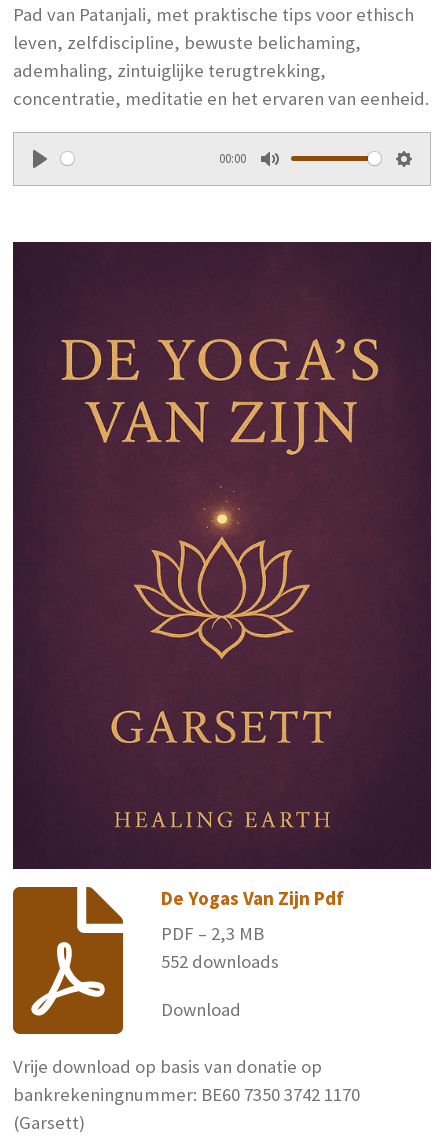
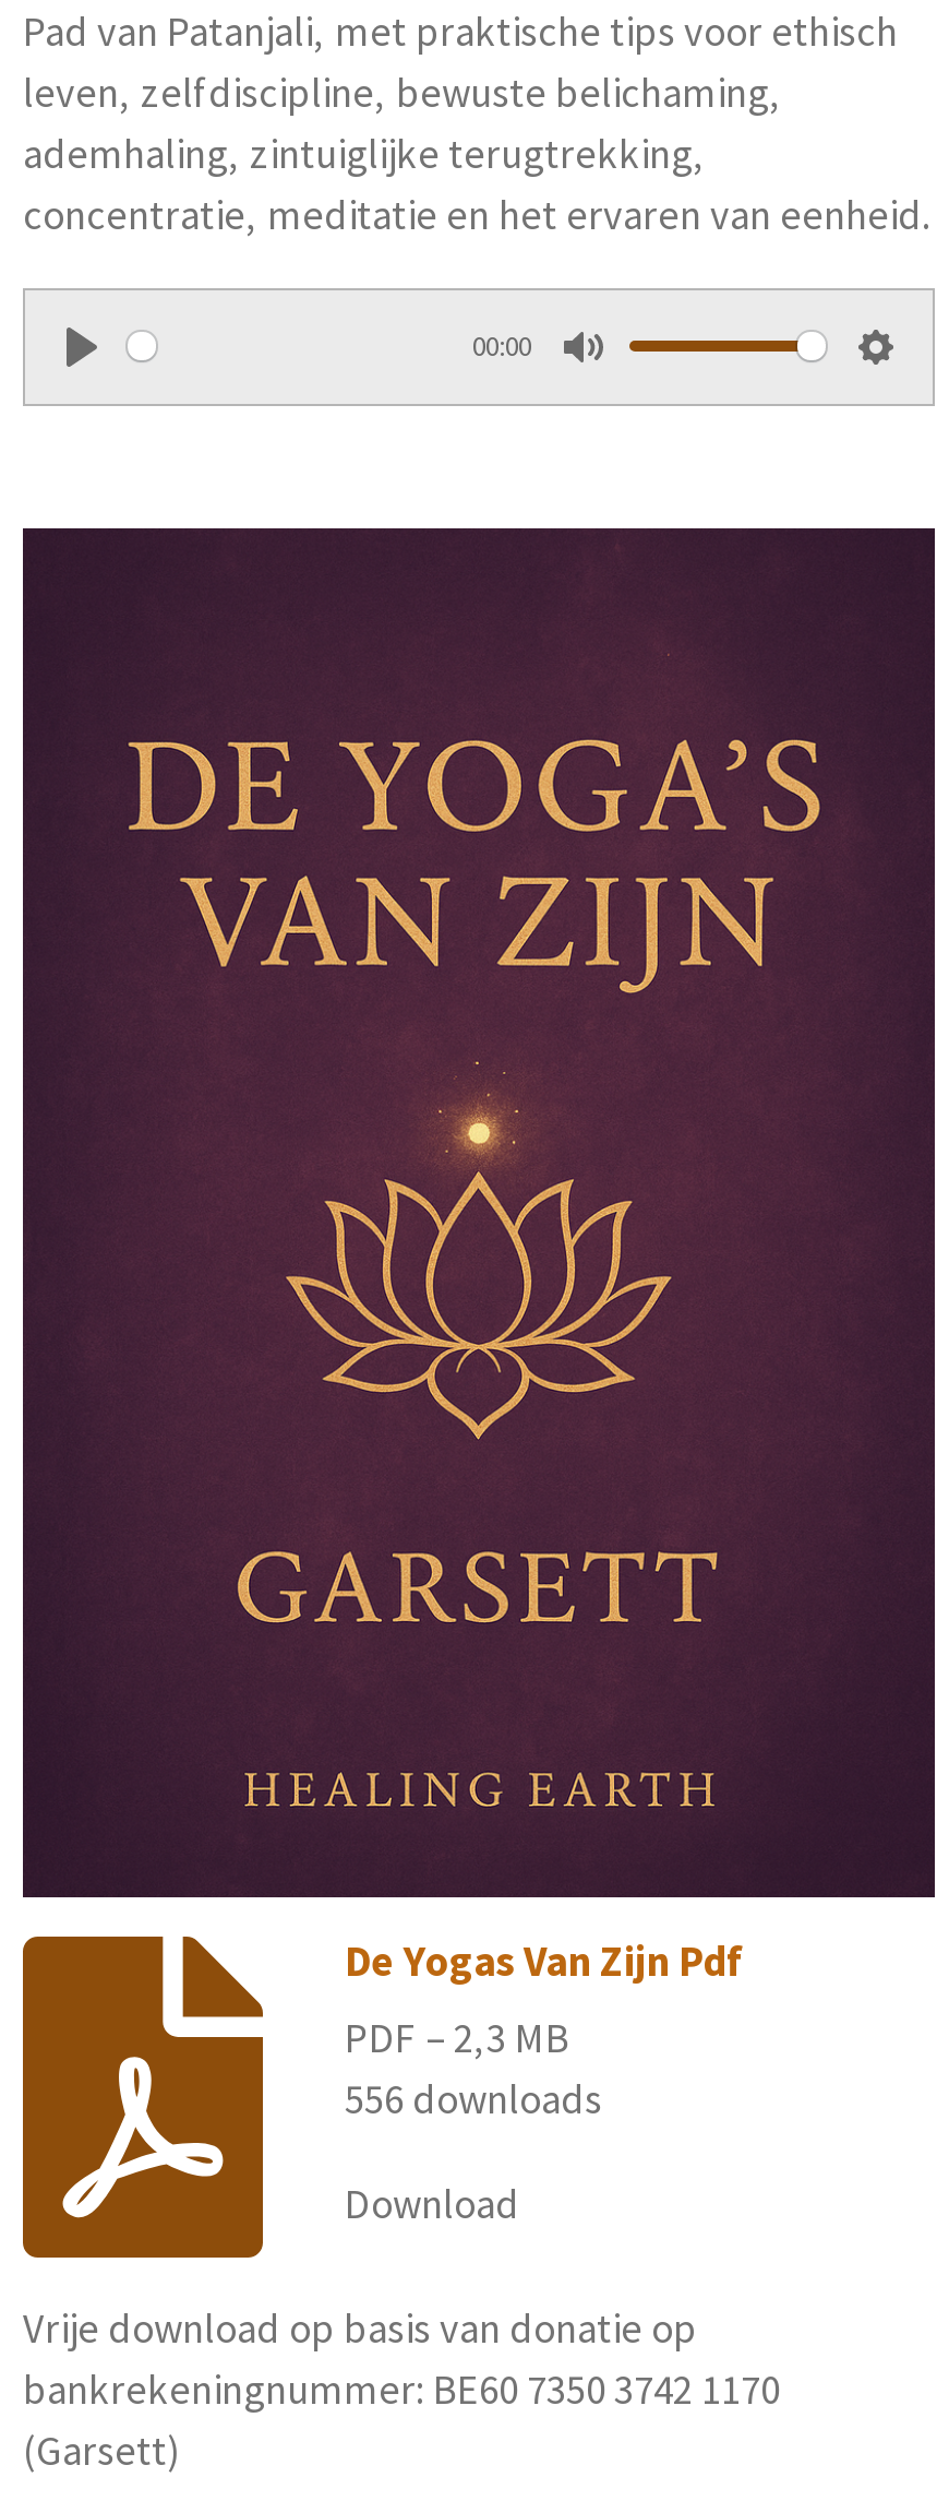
[160,950,278,973] 552 downloads -> [345,2074,602,2124] 556 downloads

